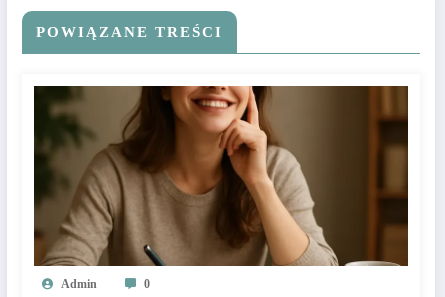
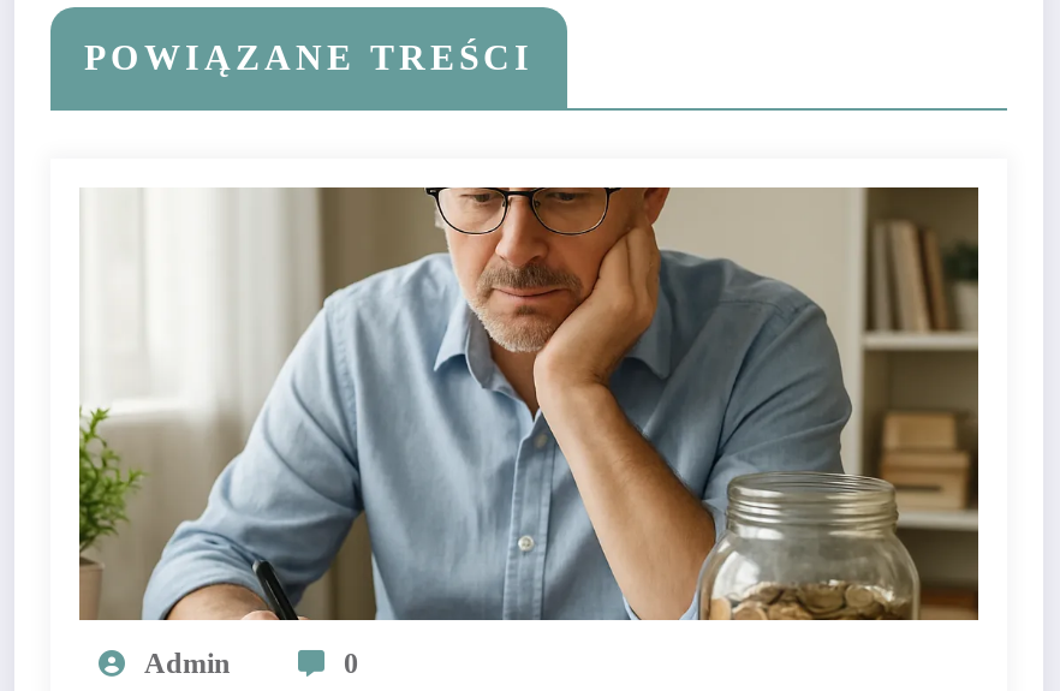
[33,85,408,267] [image] -> [77,185,981,623] [image]

